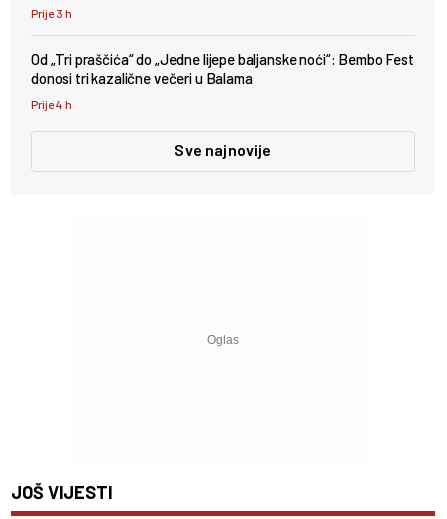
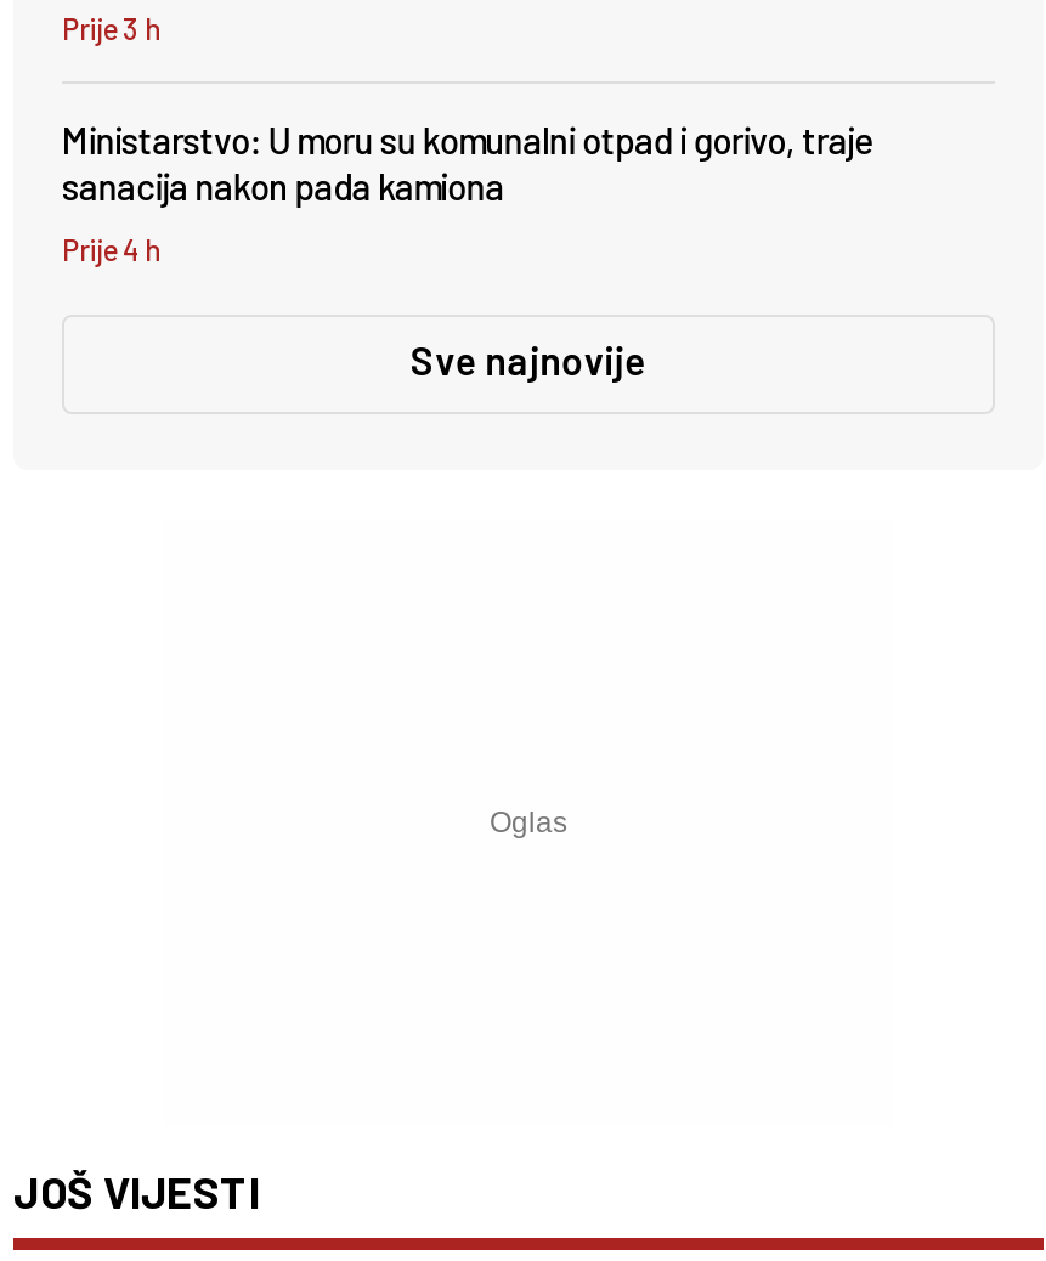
[31,50,414,87] Od „Tri praščića“ do „Jedne lijepe baljanske noći“: Bembo Fest | donosi tri kazalične večeri u Balama -> [62,118,873,208] Ministarstvo: U moru su komunalni otpad i gorivo, traje | sanacija nakon pada kamiona

